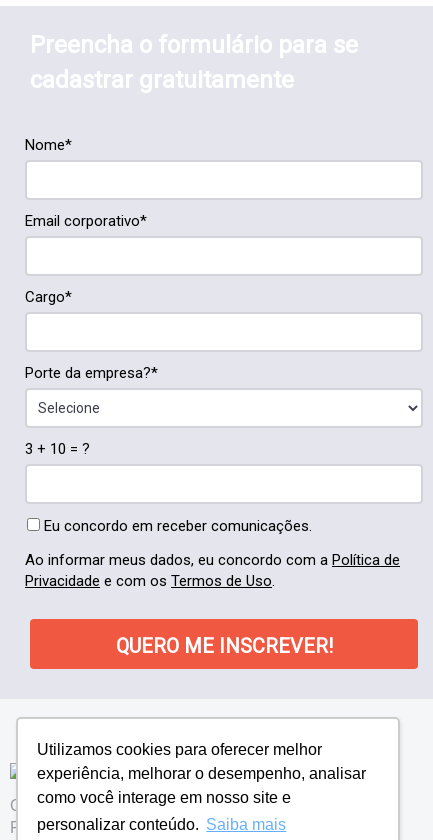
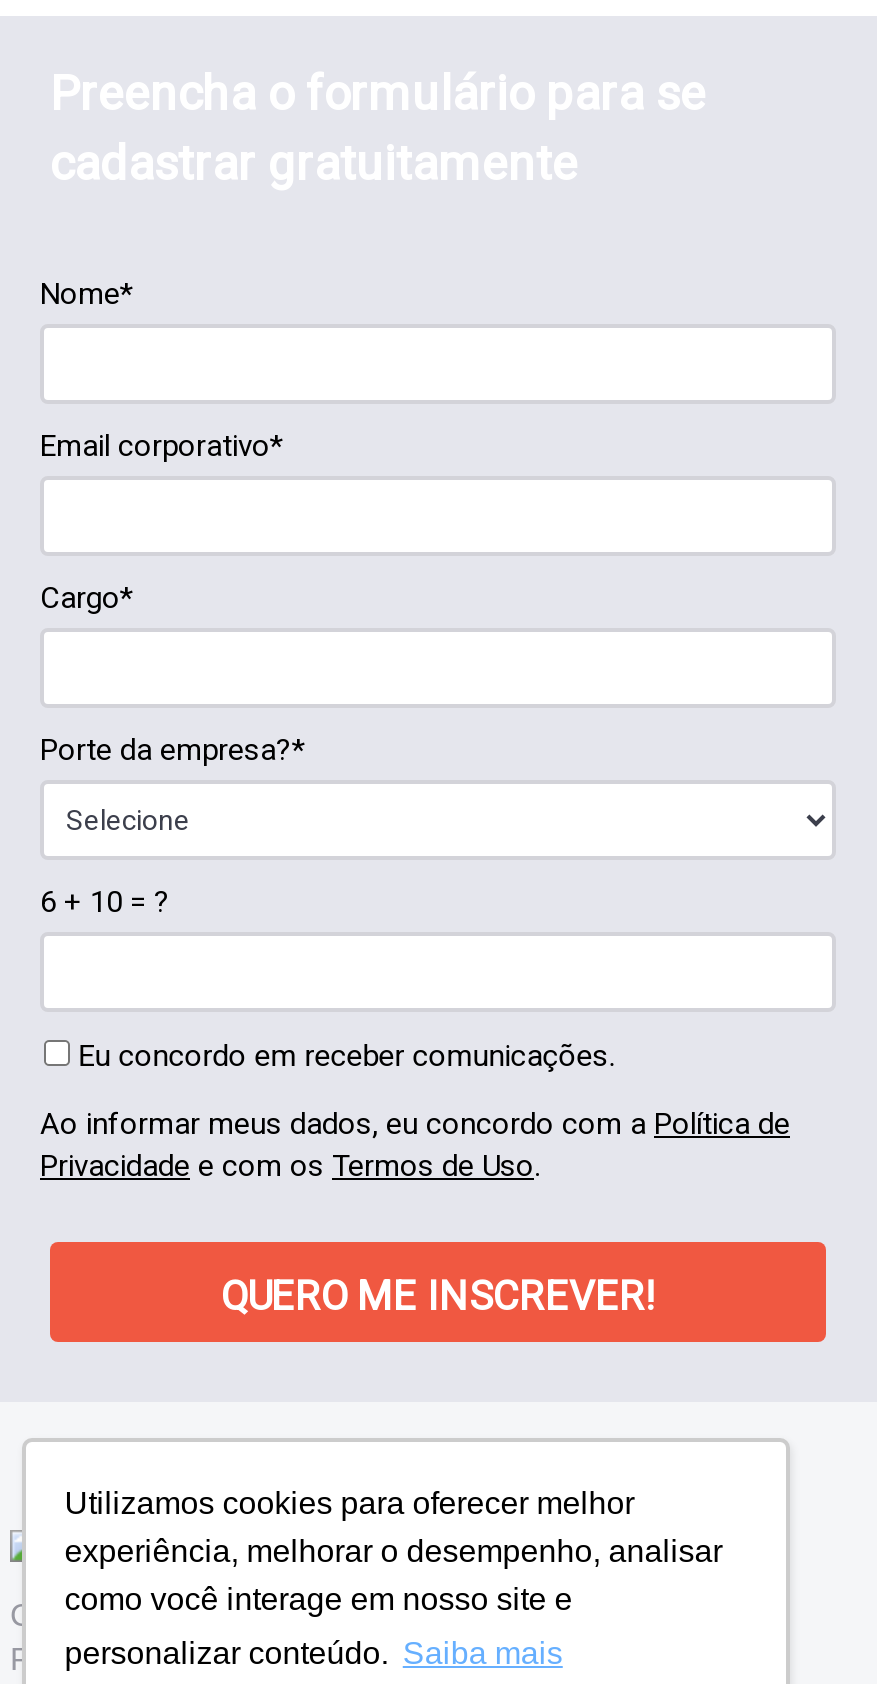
[25,440,90,458] 3 + 10 = ? -> [40,884,170,920] 6 + 10 = ?

